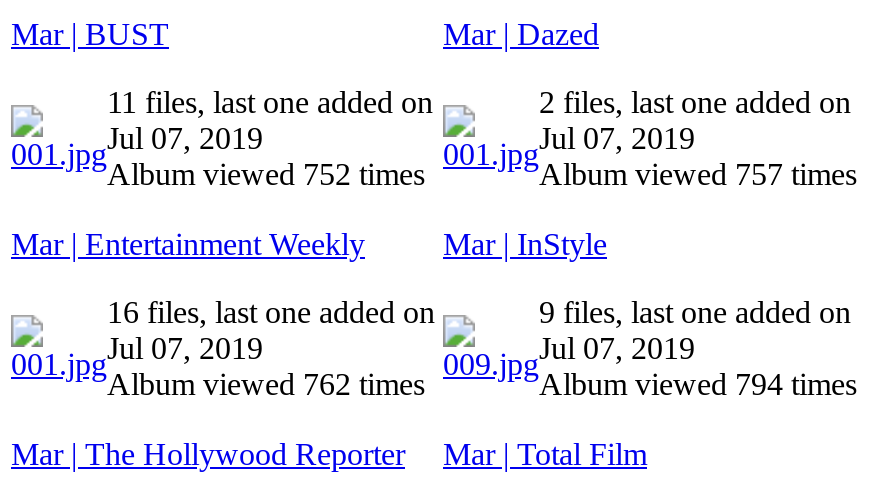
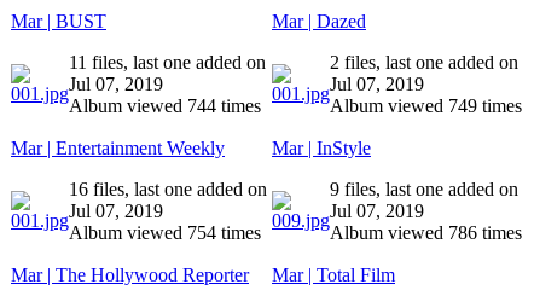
[107,157,425,191] Album viewed 752 times -> [69,95,261,116] Album viewed 744 times
[539,157,857,191] Album viewed 757 times -> [330,95,522,116] Album viewed 749 times
[107,367,425,401] Album viewed 762 times -> [69,222,261,243] Album viewed 754 times
[539,367,857,401] Album viewed 794 times -> [330,222,522,243] Album viewed 786 times

